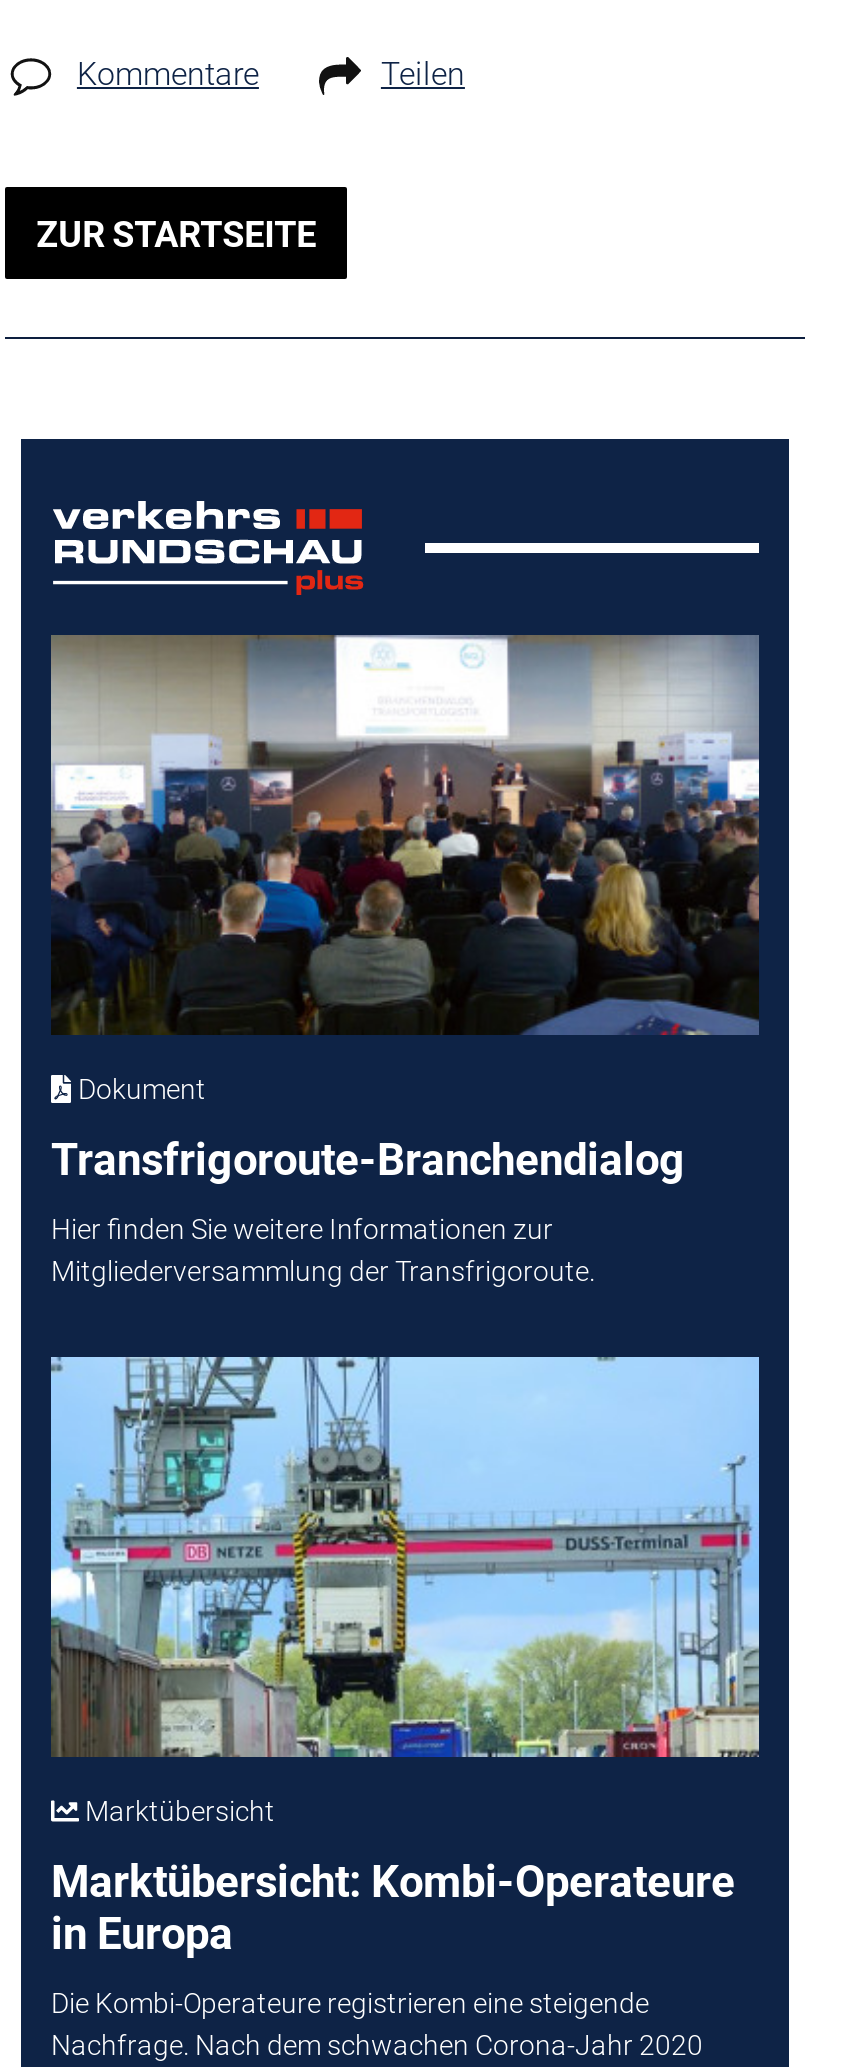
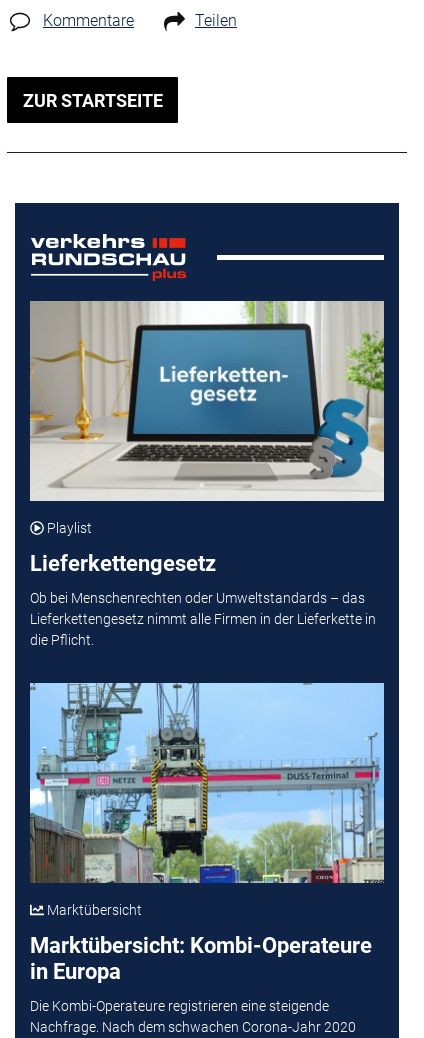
[51,635,759,1106] [image] | Dokument -> [29,300,385,536] [image] | Playlist
[51,1136,685,1186] Transfrigoroute-Branchendialog -> [30,551,216,576] Lieferkettengesetz
[51,1213,595,1287] Hier finden Sie weitere Informationen zur | Mitgliederversammlung der Transfrigoroute. -> [30,590,376,648] Ob bei Menschenrechten oder Umweltstandards – das | Lieferkettengesetz nimmt alle Firmen in der Lieferkette in | die Pflicht.

